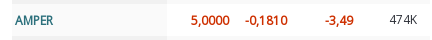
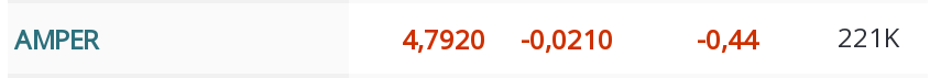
[191,11,417,29] 5,0000 | -0,1810 | -3,49 | 474K -> [402,19,899,58] 4,7920 | -0,0210 | -0,44 | 221K

